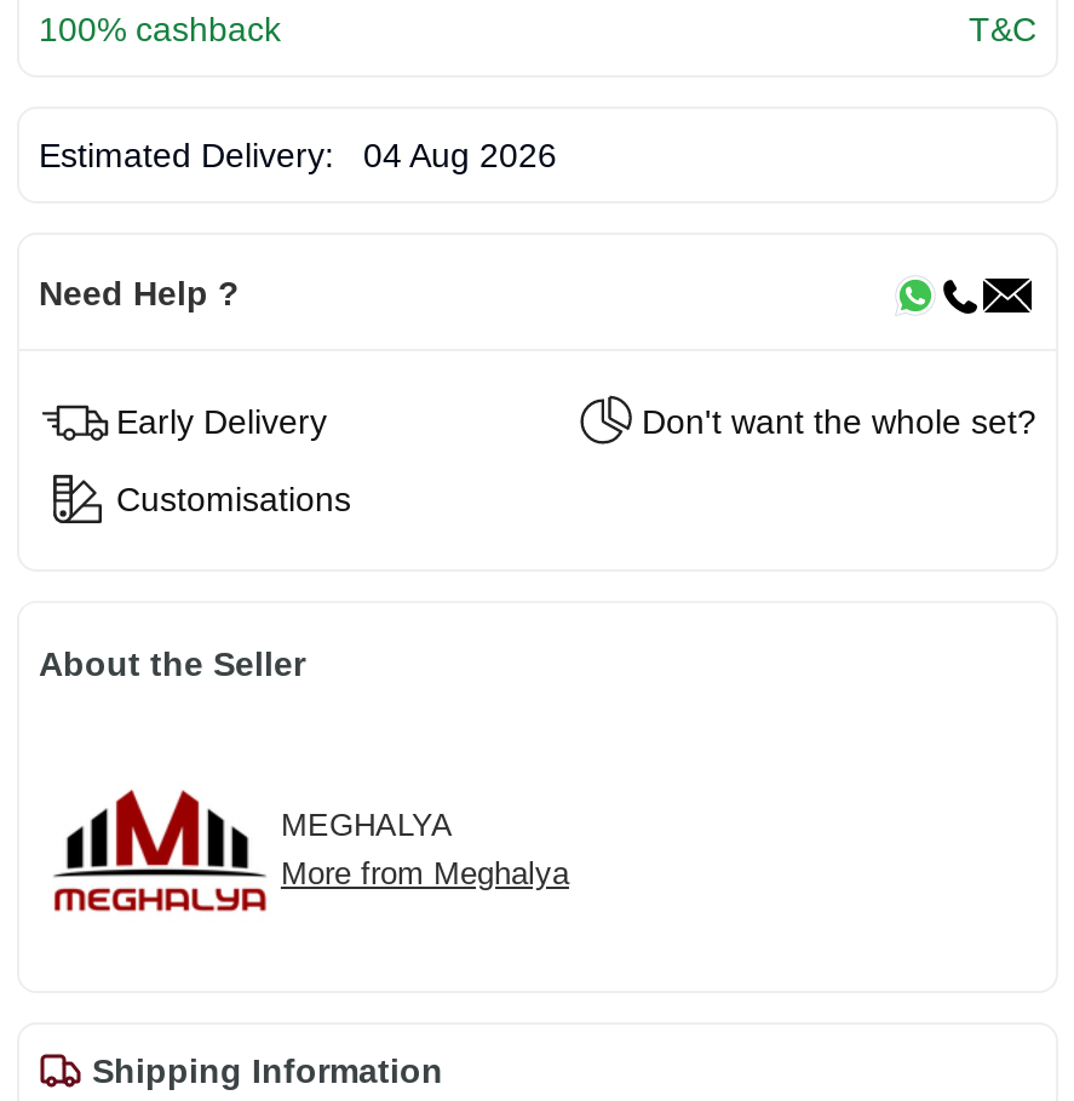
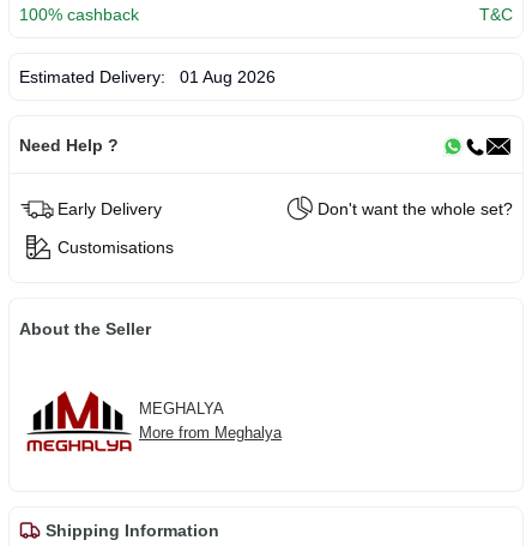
[39,135,557,173] Estimated Delivery: 04 Aug 2026 -> [19,67,276,86] Estimated Delivery: 01 Aug 2026

